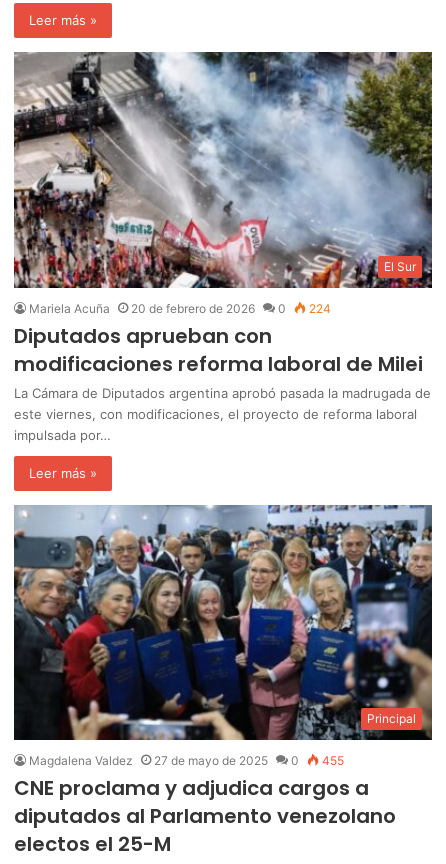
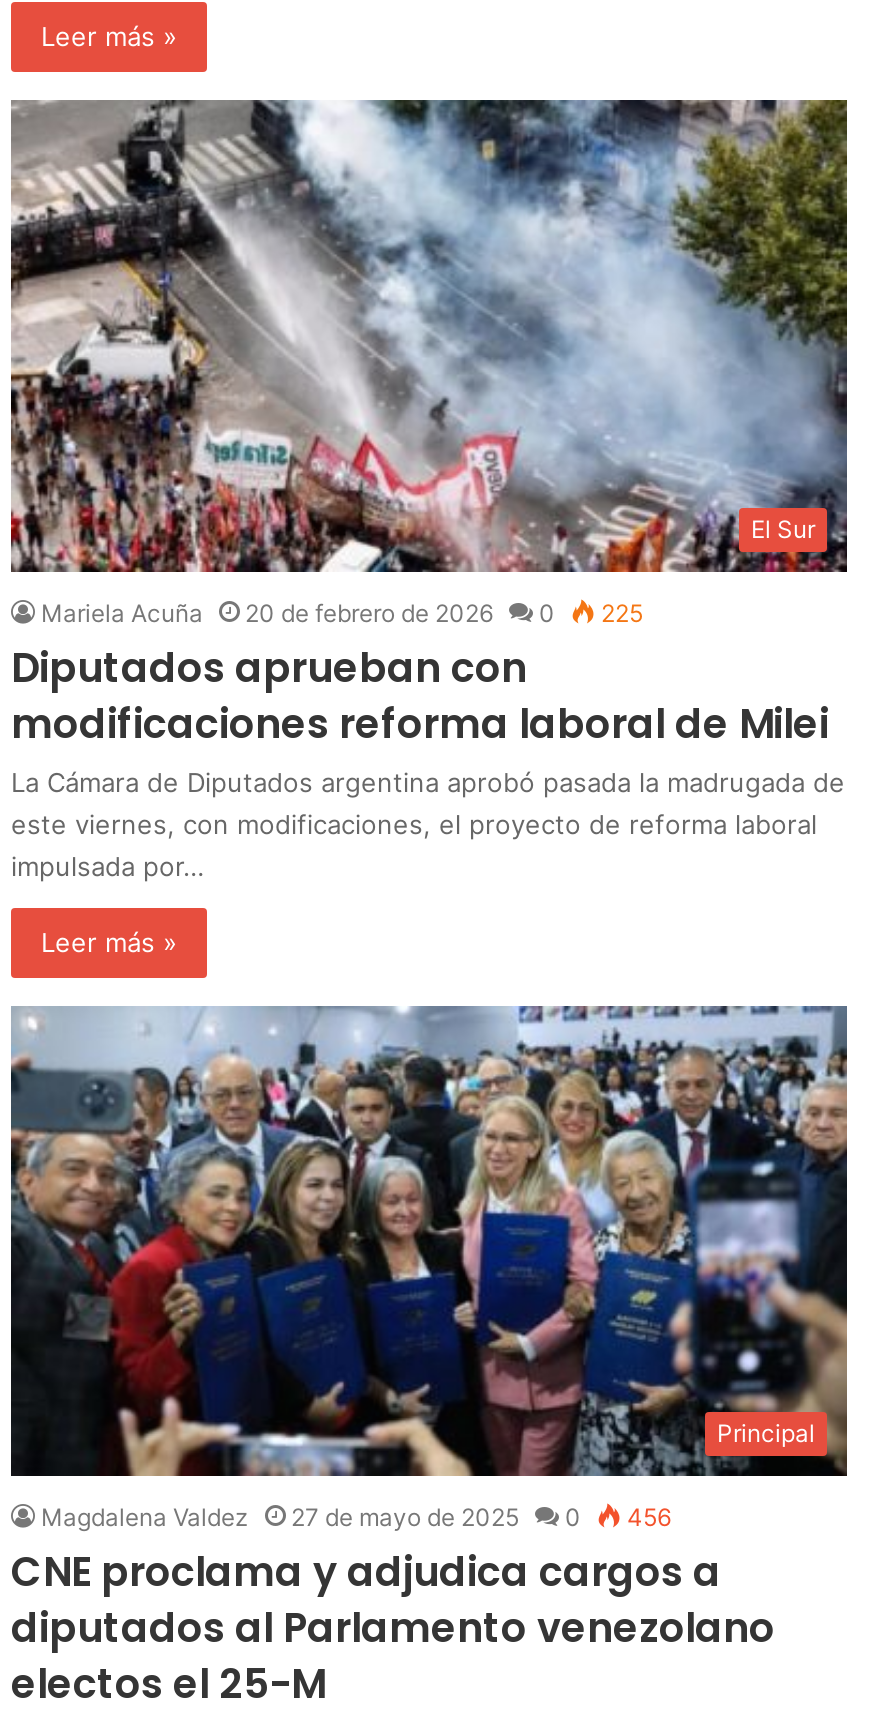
[29,301,331,316] Mariela Acuña 20 de febrero de 2026 0 224 -> [41,597,643,627] Mariela Acuña 20 de febrero de 2026 0 225
[29,753,344,768] Magdalena Valdez 27 de mayo de 2025 0 455 -> [41,1503,671,1533] Magdalena Valdez 27 de mayo de 2025 0 456

